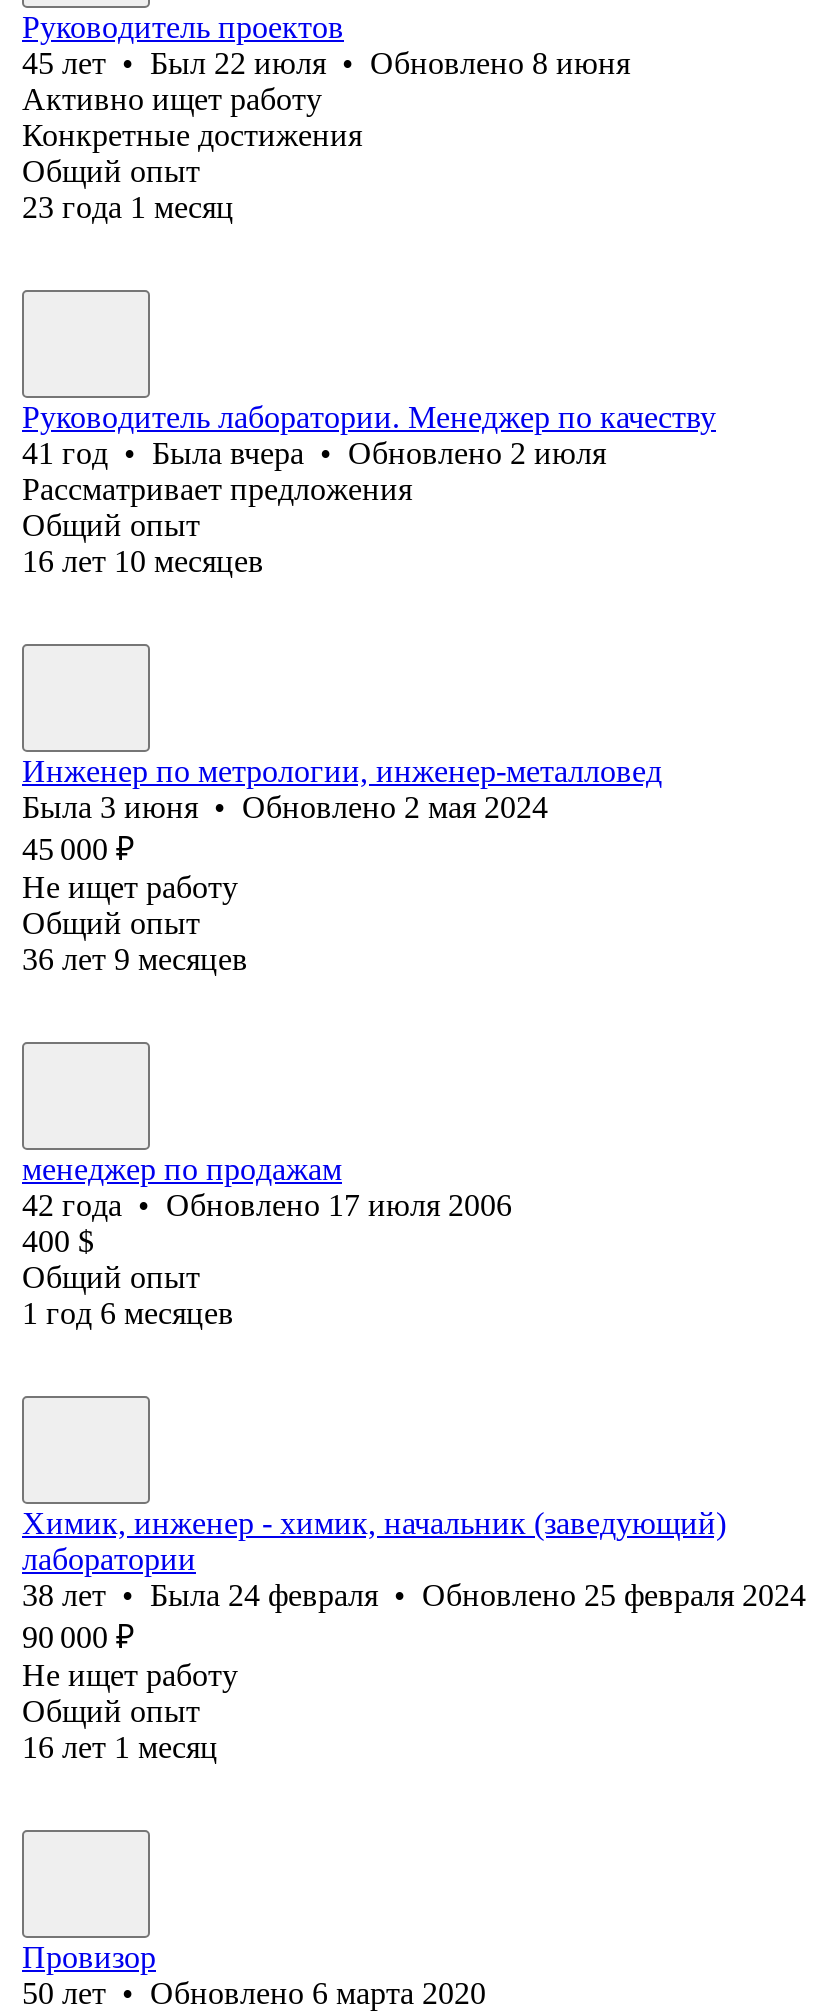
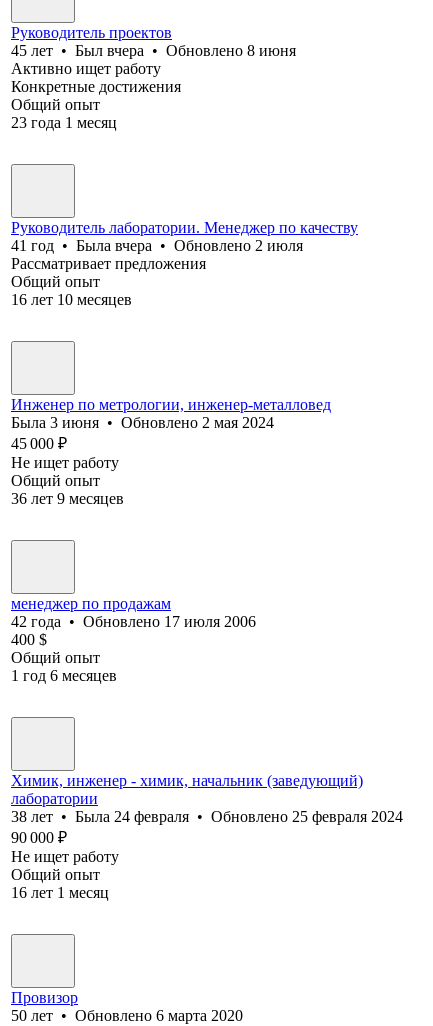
[22,46,630,80] 45 лет • Был 22 июля • Обновлено 8 июня -> [11,42,296,59] 45 лет • Был вчера • Обновлено 8 июня

